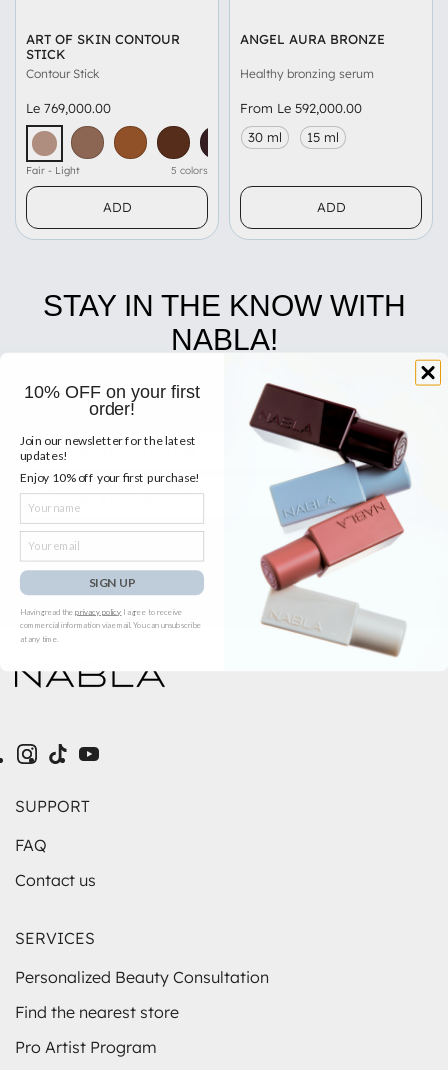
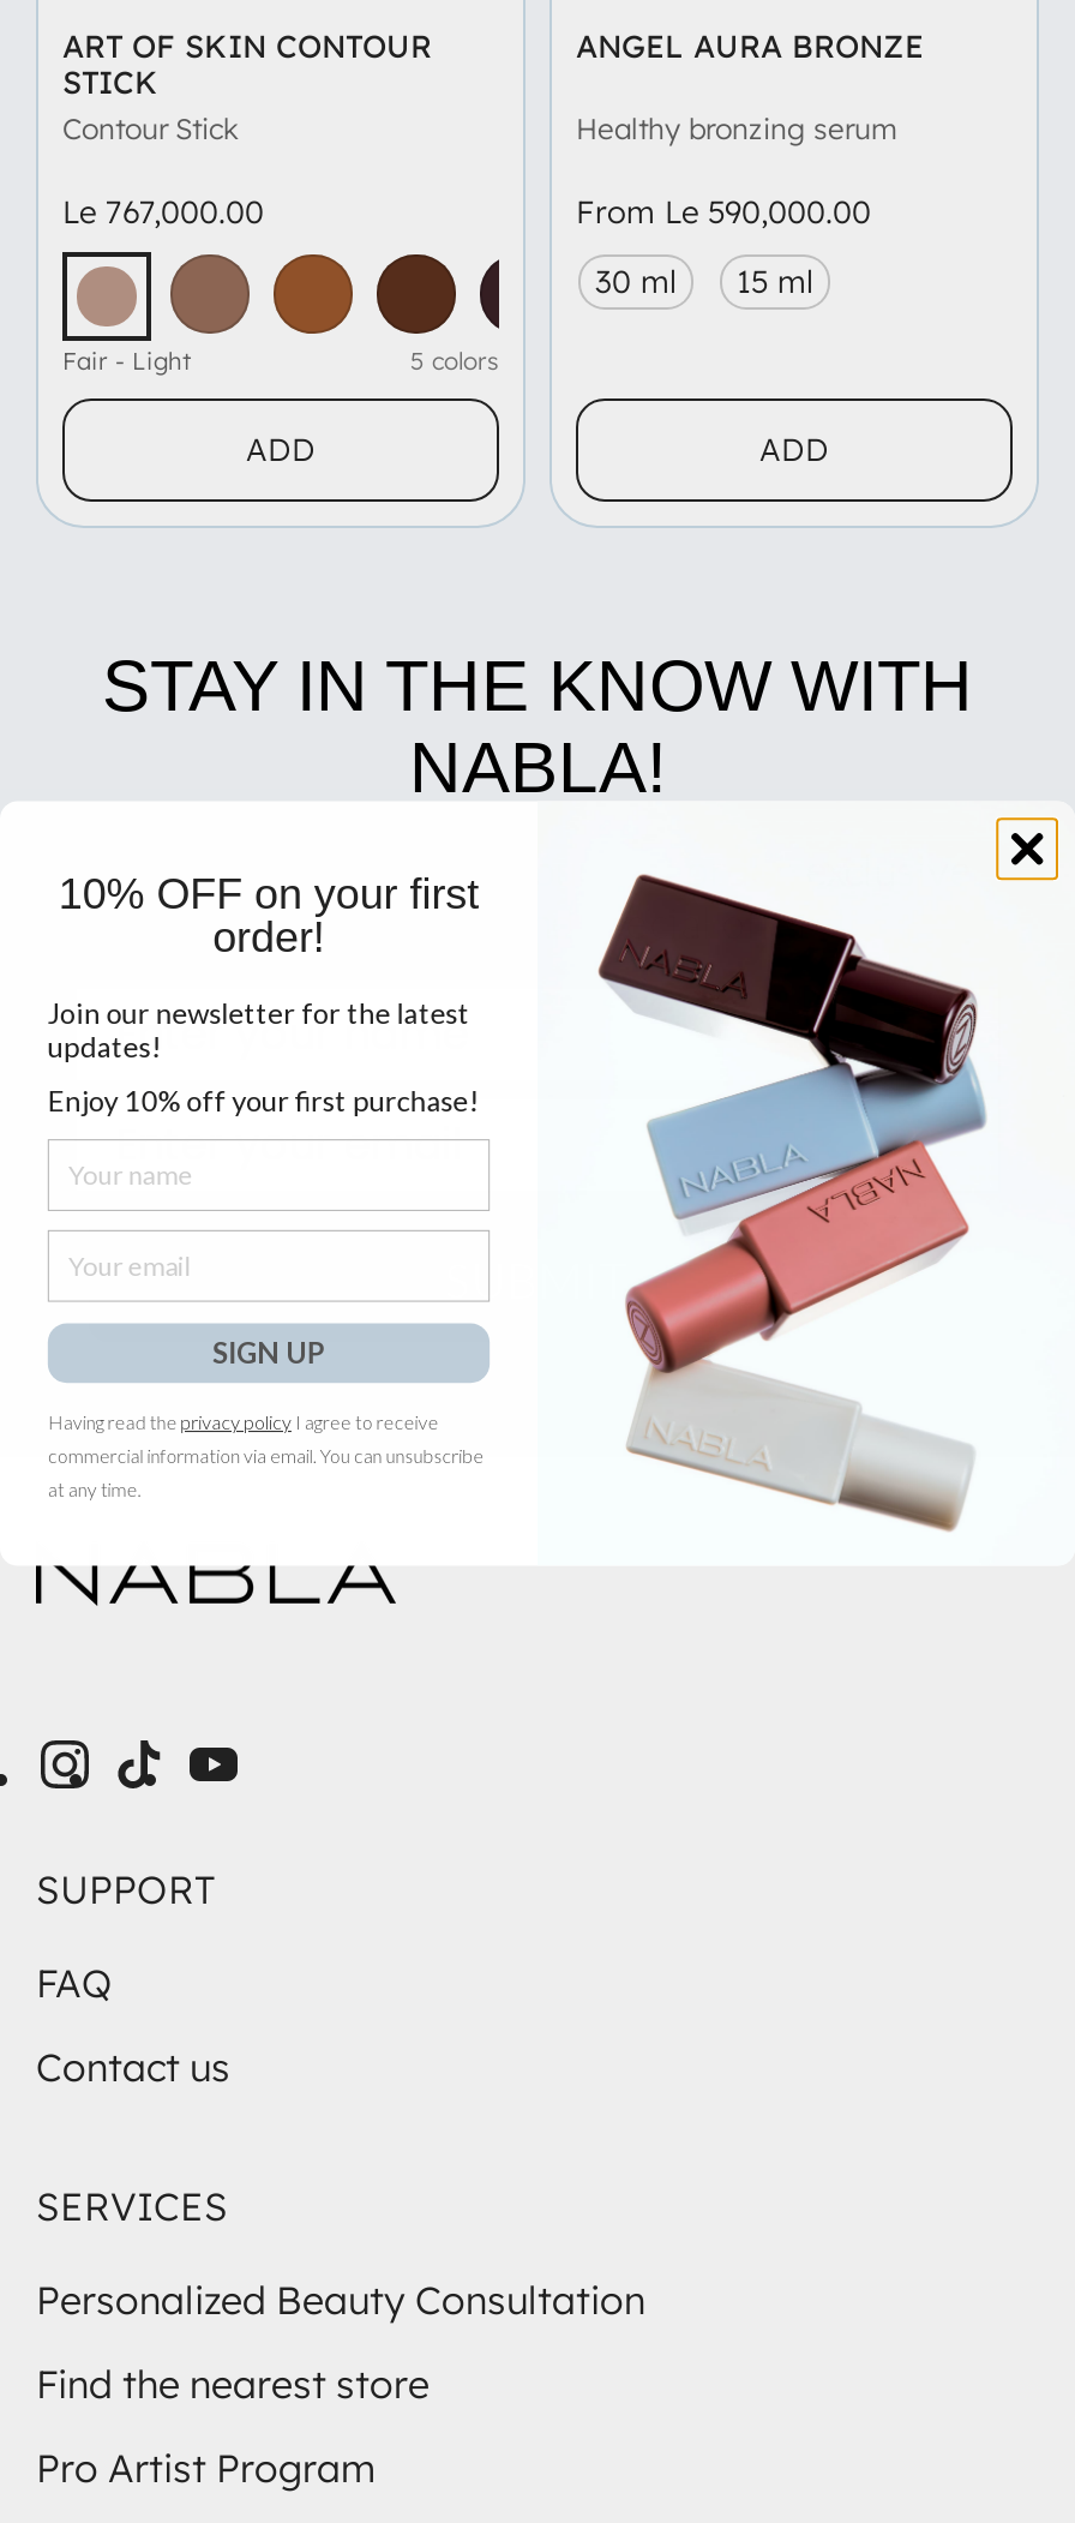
[26,100,111,116] Le 769,000.00 -> [62,193,264,231] Le 767,000.00
[240,100,362,116] From Le 592,000.00 -> [576,193,871,231] From Le 590,000.00

